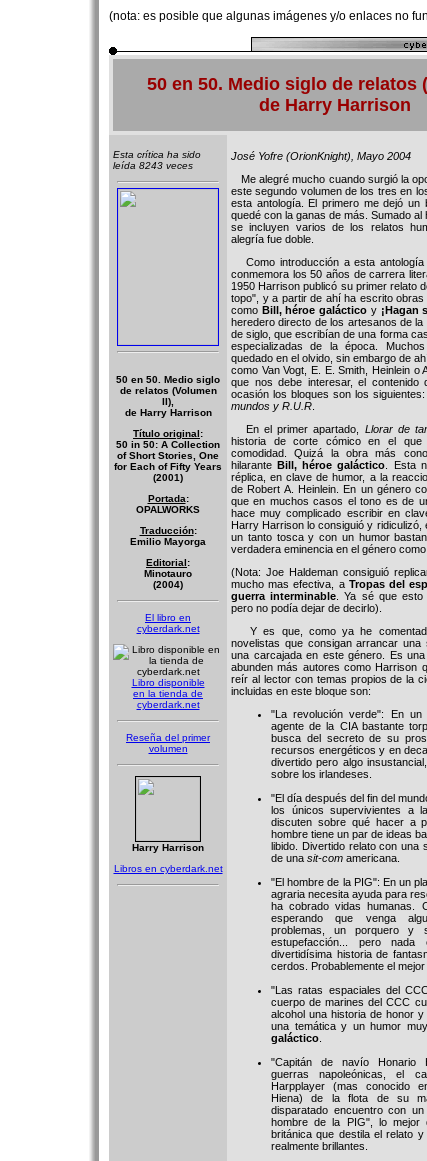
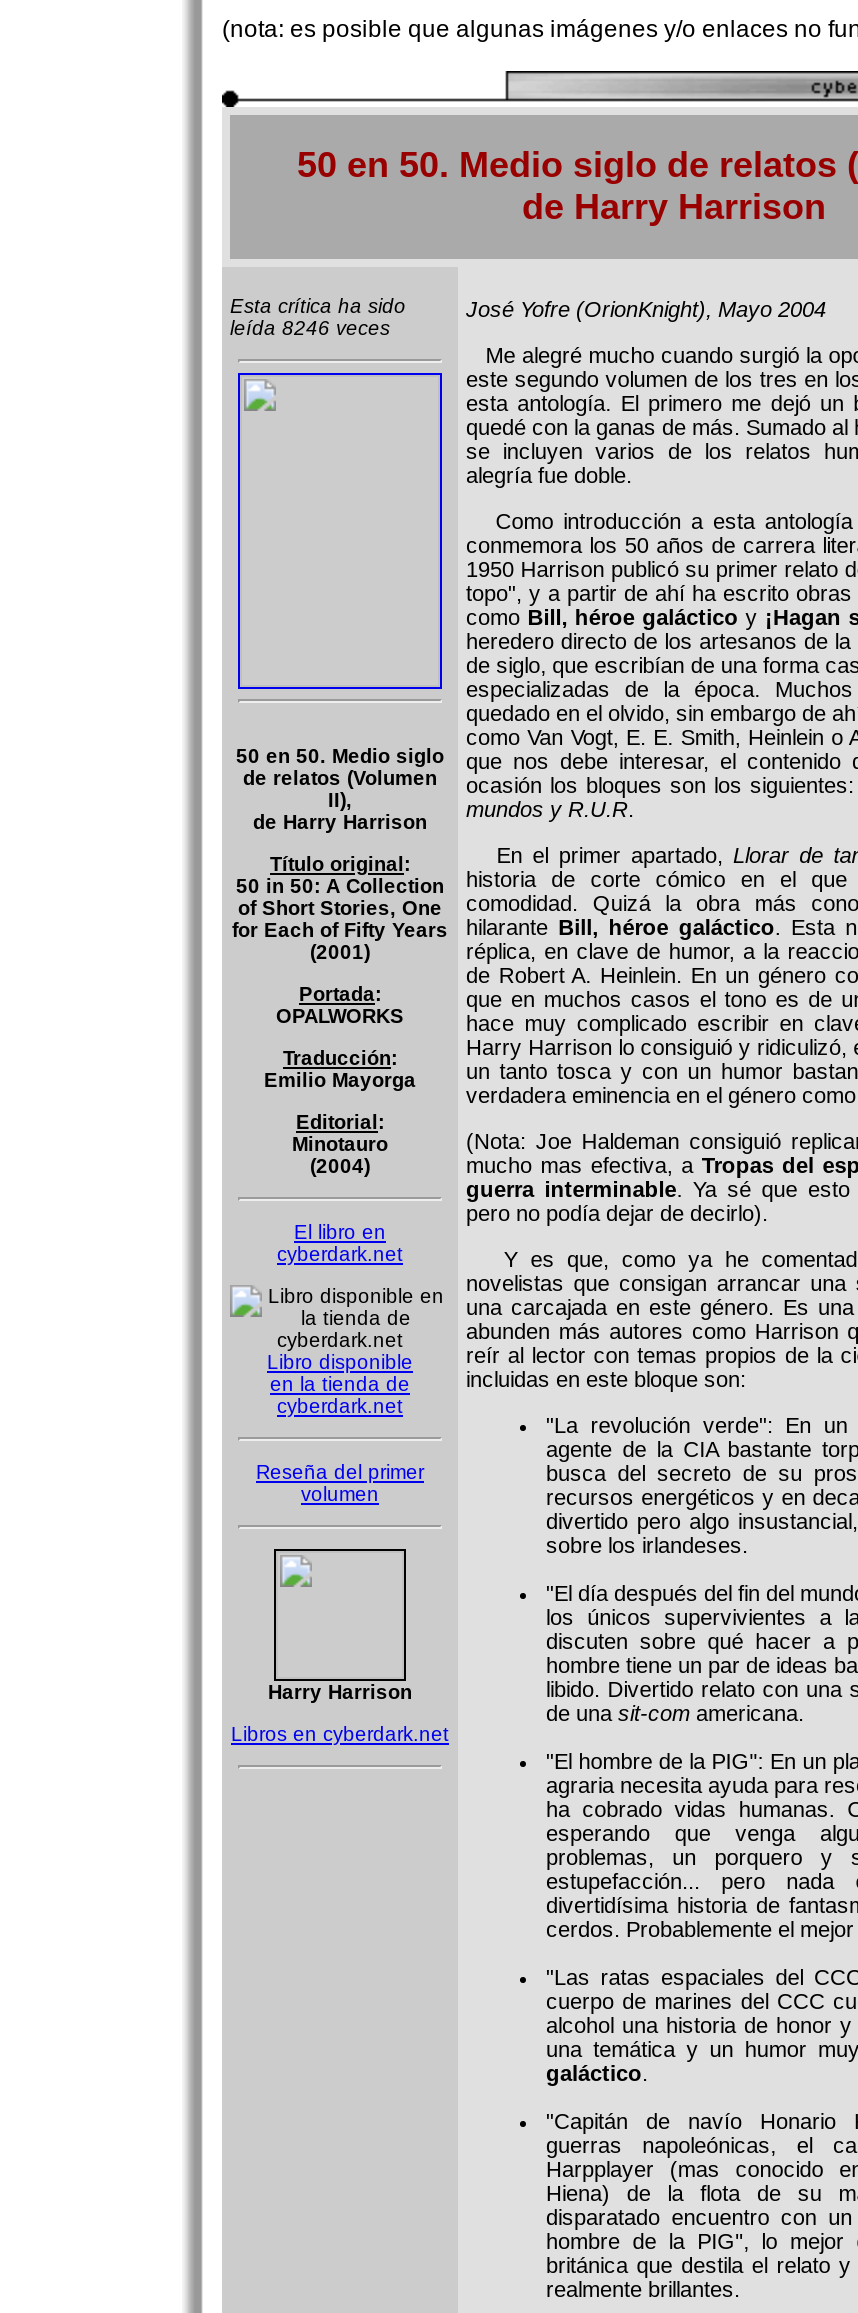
[113,160,193,171] leída 8243 veces -> [230,317,390,339] leída 8246 veces

